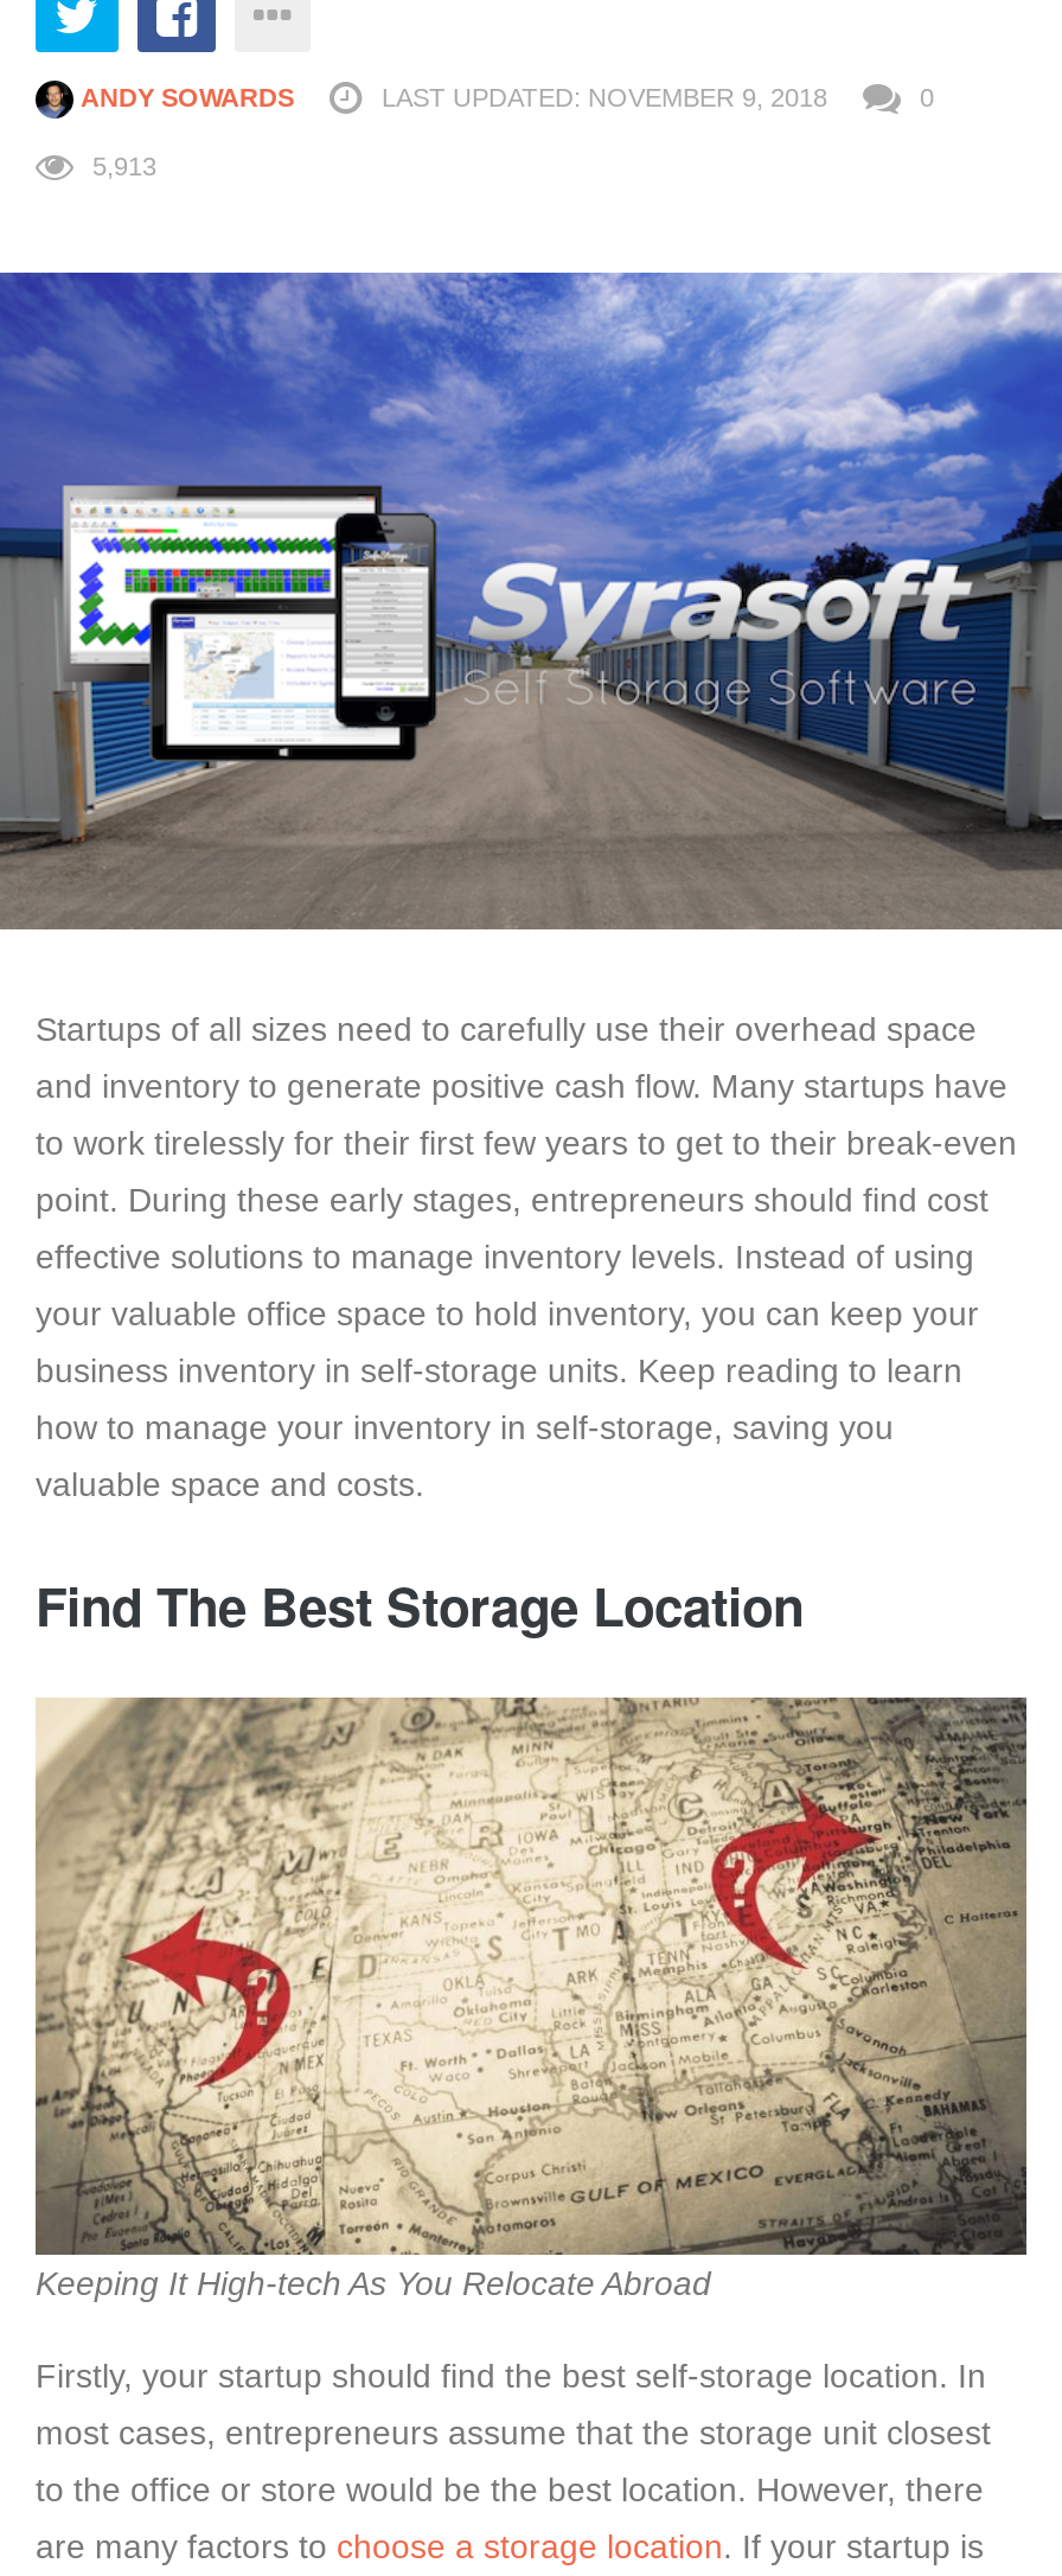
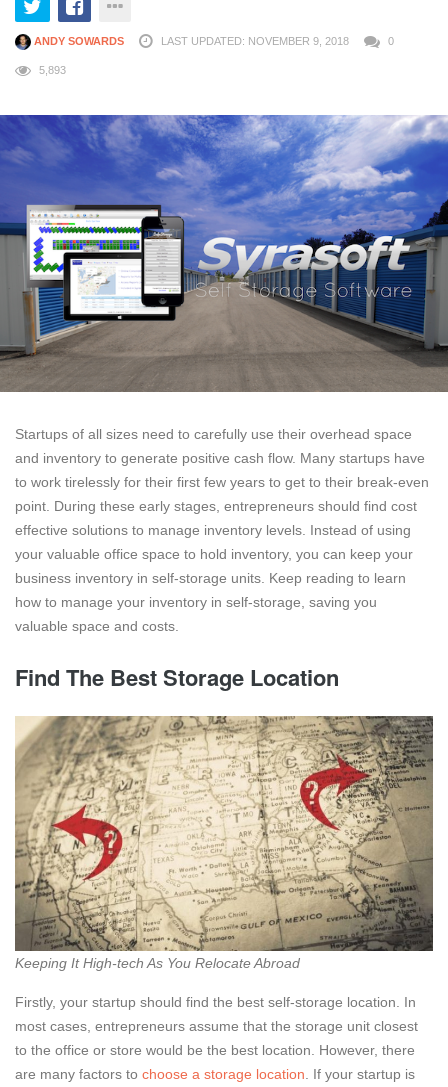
[85,152,156,180] 5,913 -> [36,64,66,76] 5,893

